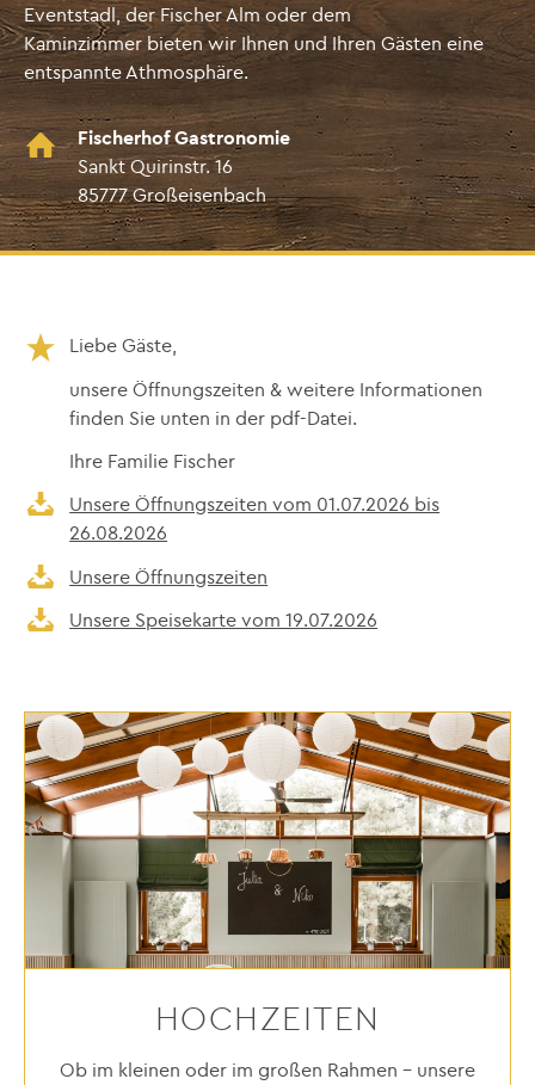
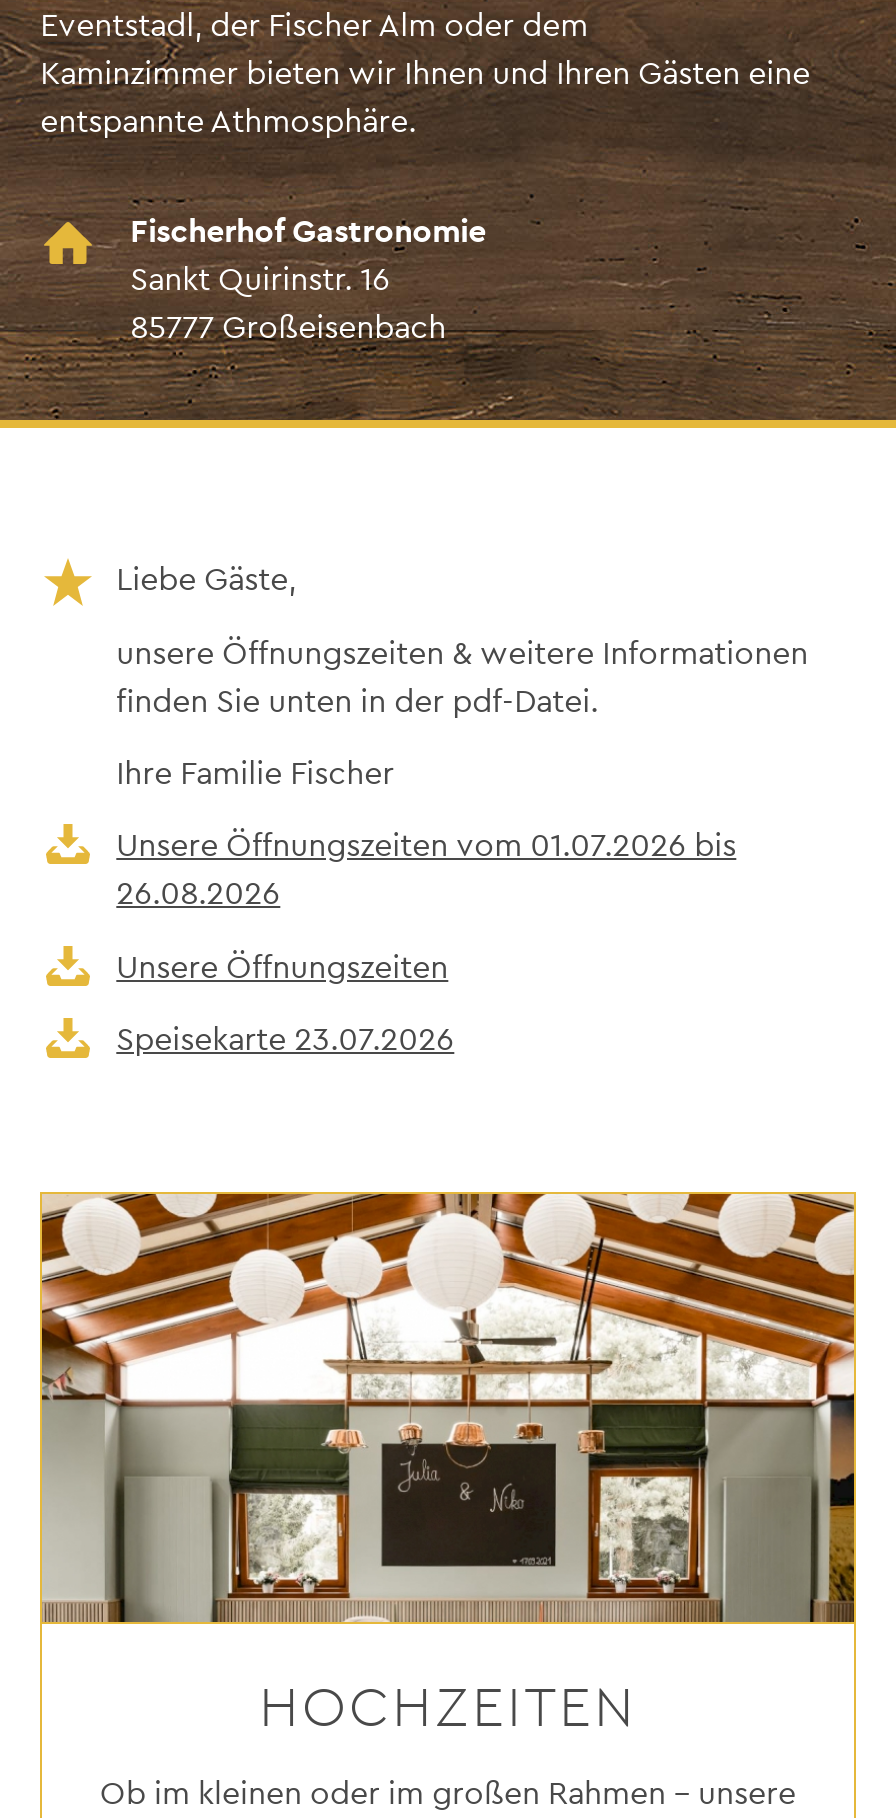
[70,607,378,631] Unsere Speisekarte vom 19.07.2026 -> [116,1018,454,1058] Speisekarte 23.07.2026

